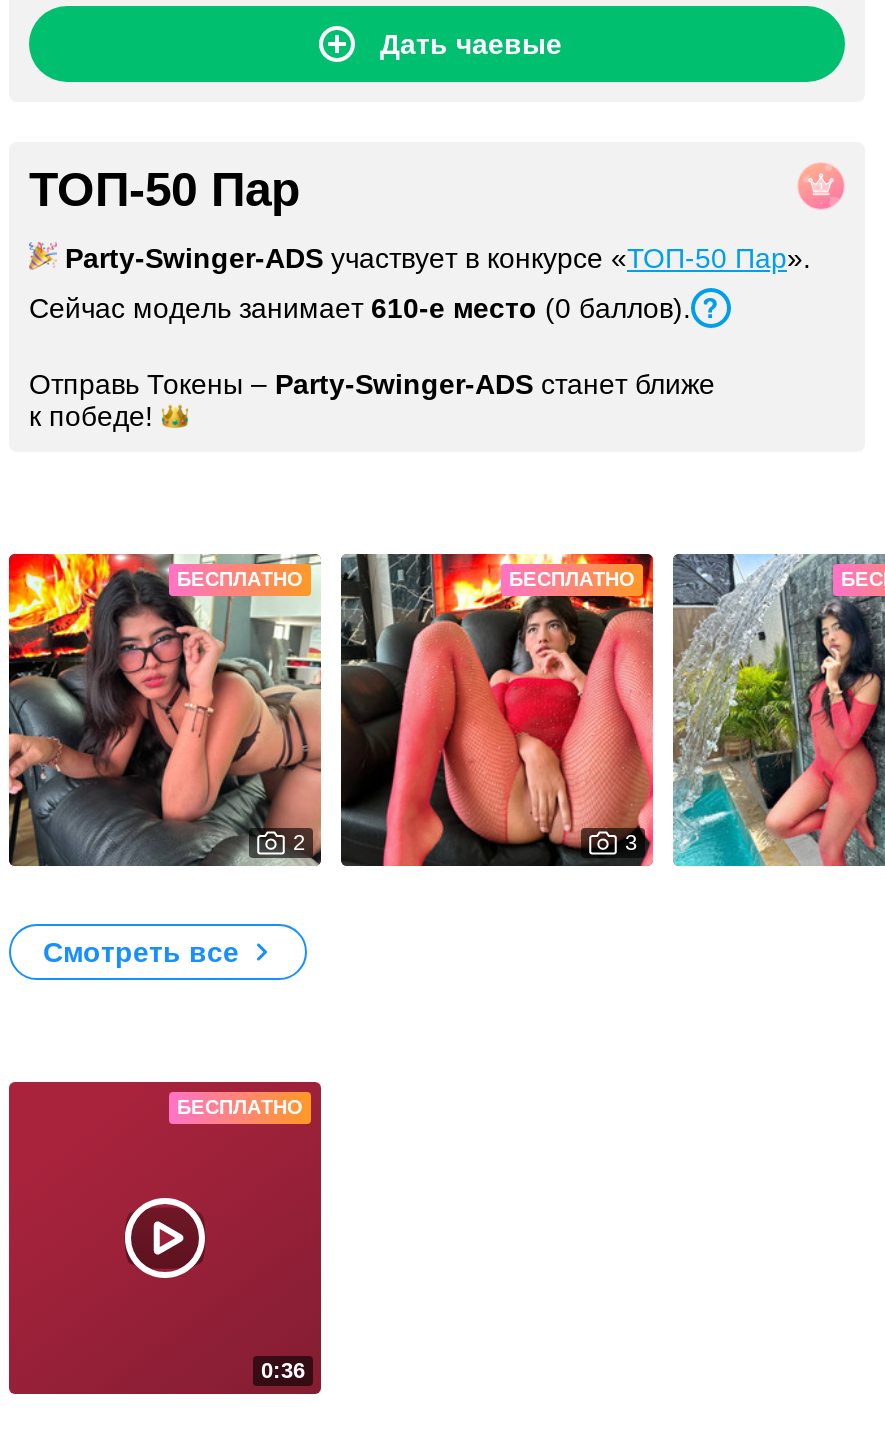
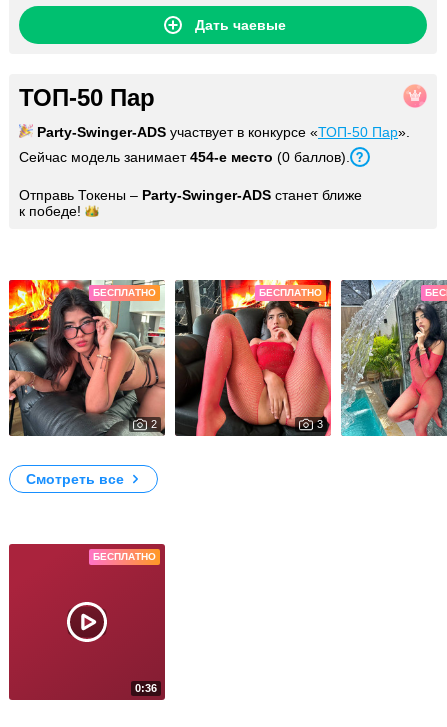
[29,292,691,324] Сейчас модель занимает 610-е место (0 баллов). -> [19,149,350,165] Сейчас модель занимает 454-е место (0 баллов).

